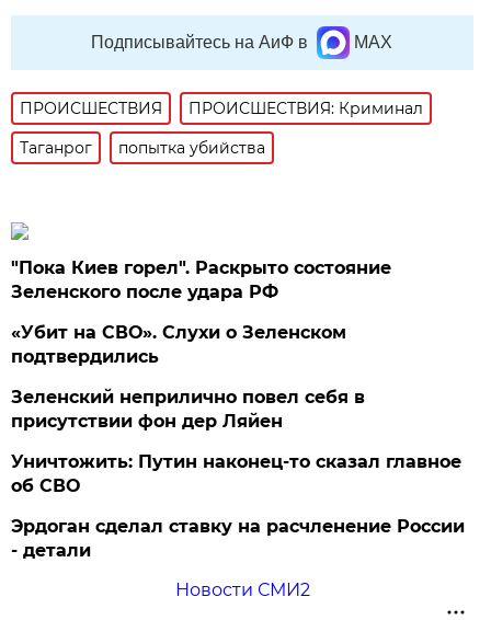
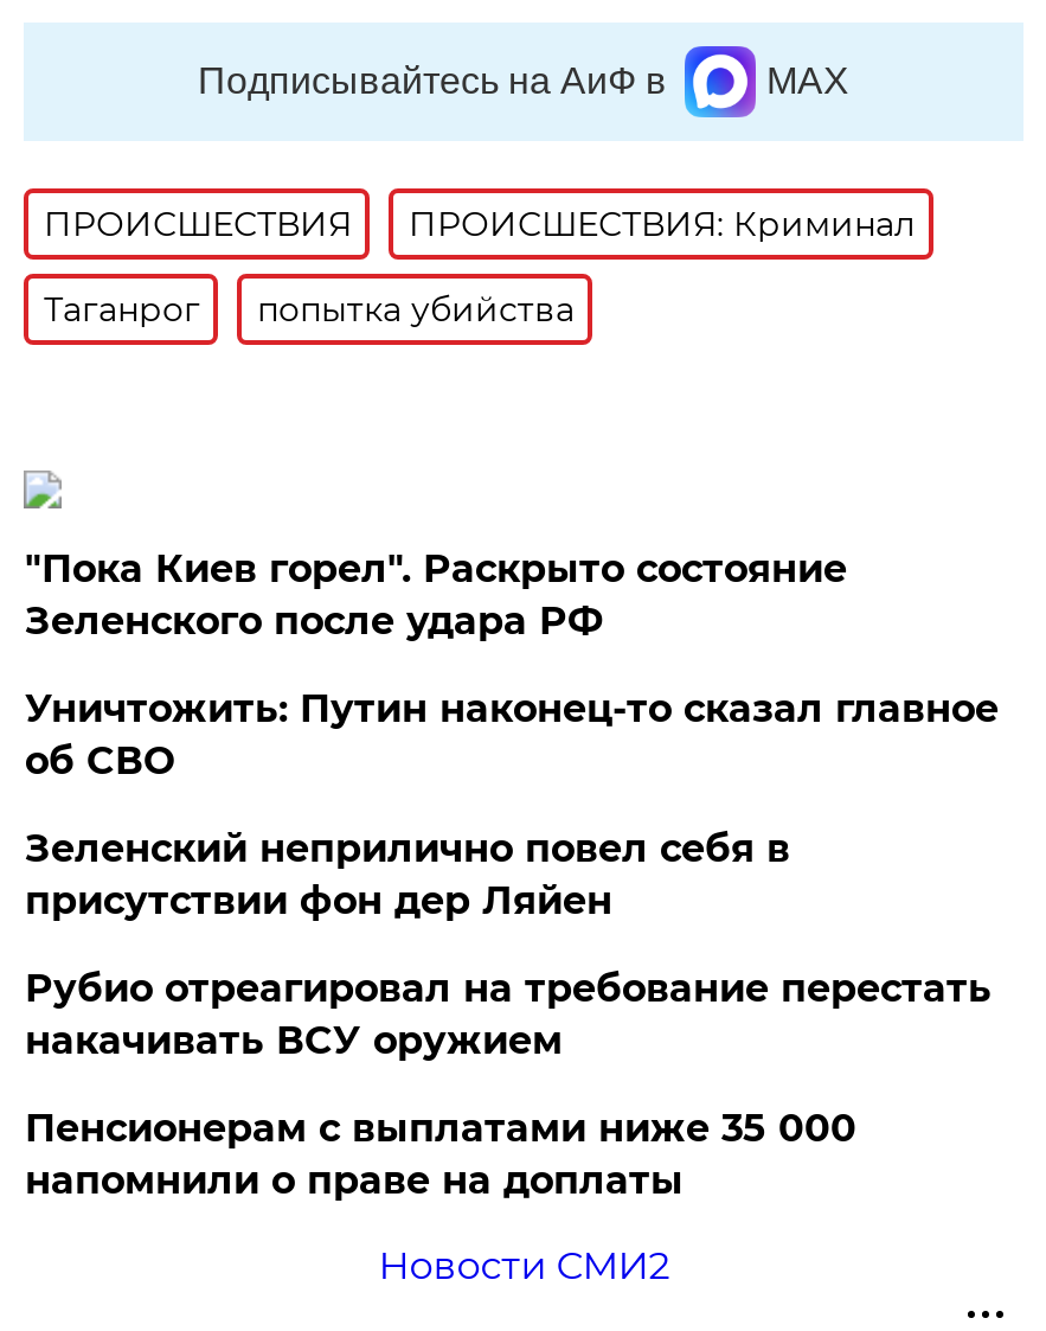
[11,322,347,367] «Убит на СВО». Слухи о Зеленском | подтвердились -> none
none -> [25,966,991,1063] Рубио отреагировал на требование перестать | накачивать ВСУ оружием
moved [11,451,462,496] -> [25,686,998,783]: Уничтожить: Путин наконец-то сказал главное | об СВО
[11,516,465,561] Эрдоган сделал ставку на расчленение России | - детали -> [25,1106,856,1203] Пенсионерам с выплатами ниже 35 000 | напомнили о праве на доплаты

